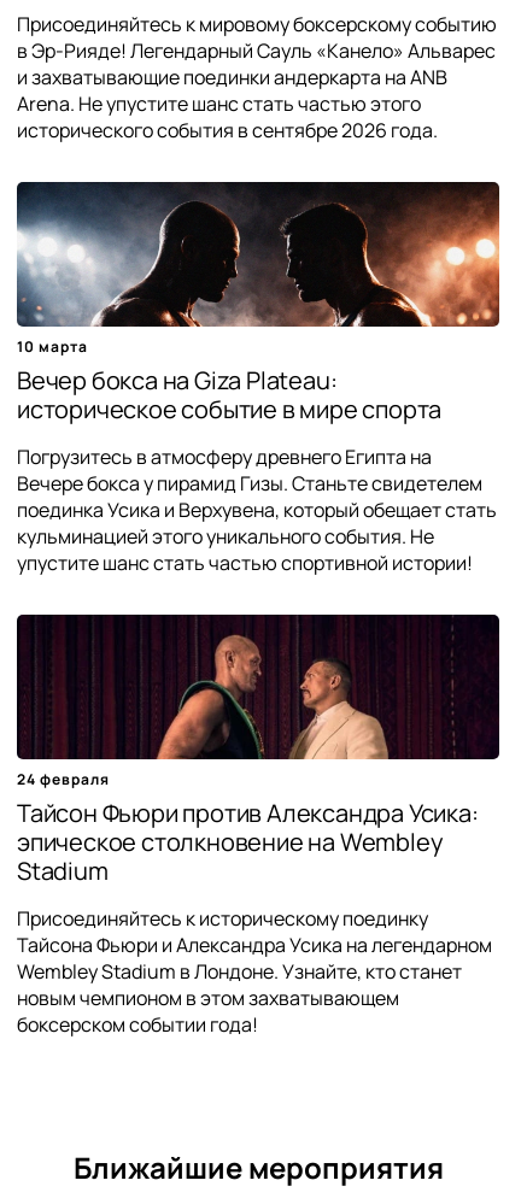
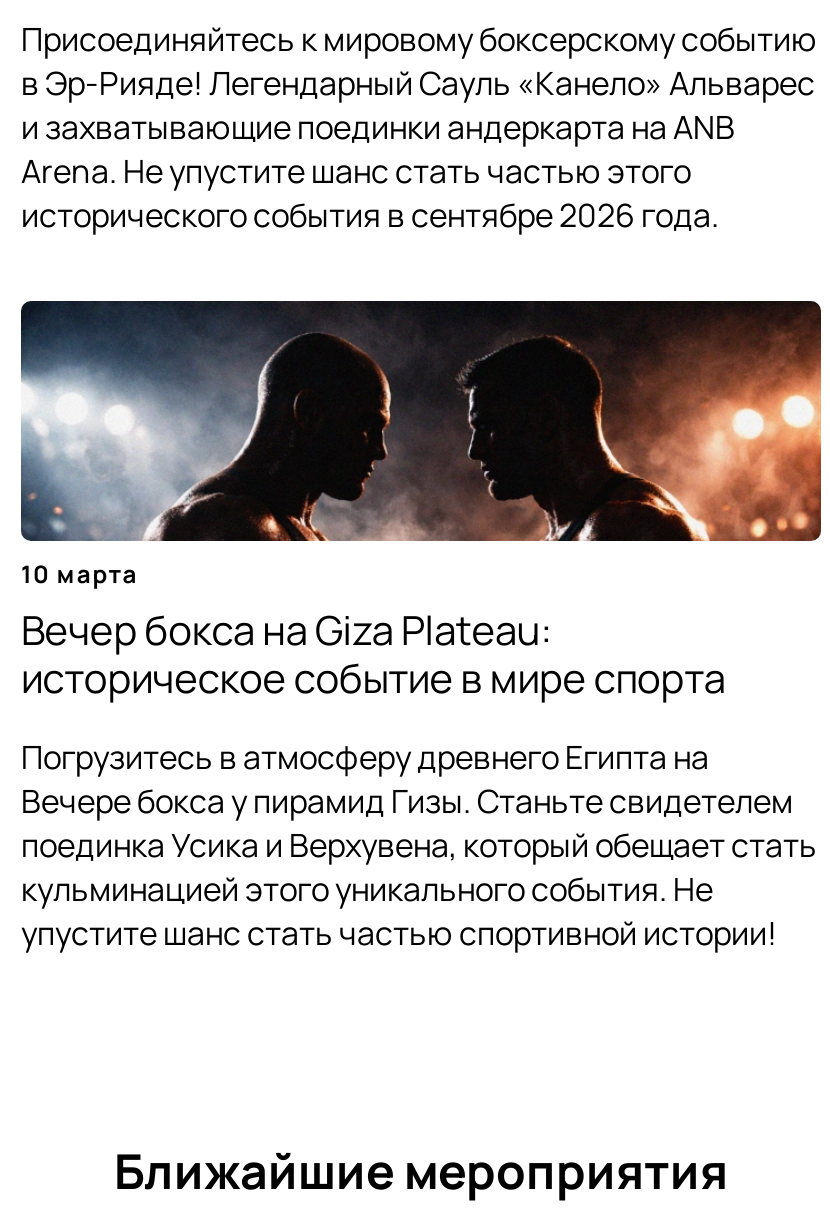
[16,613,500,1038] [image] | 24 февраля | Тайсон Фьюри против Александра Усика: | эпическое столкновение на Wembley | Stadium | Присоединяйтесь к историческому поединку | Тайсона Фьюри и Александра Усика на легендарном | Wembley Stadium в Лондоне. Узнайте, кто станет | новым чемпионом в этом захватывающем | боксерском событии года! -> none

